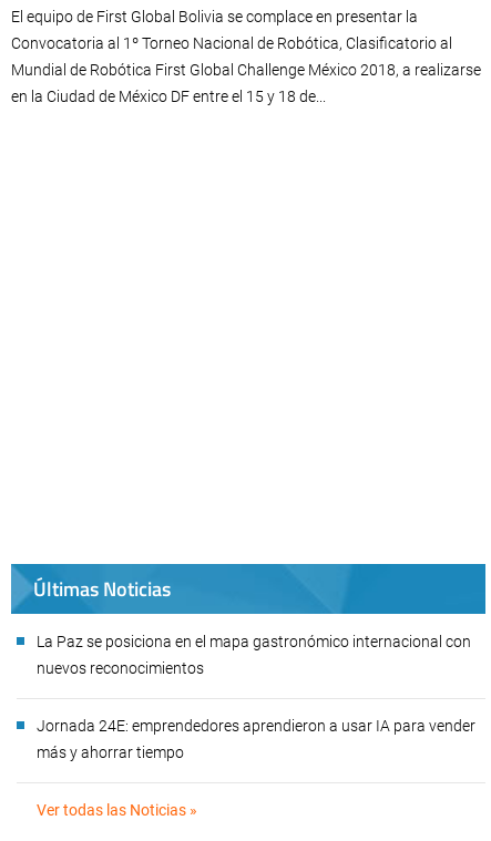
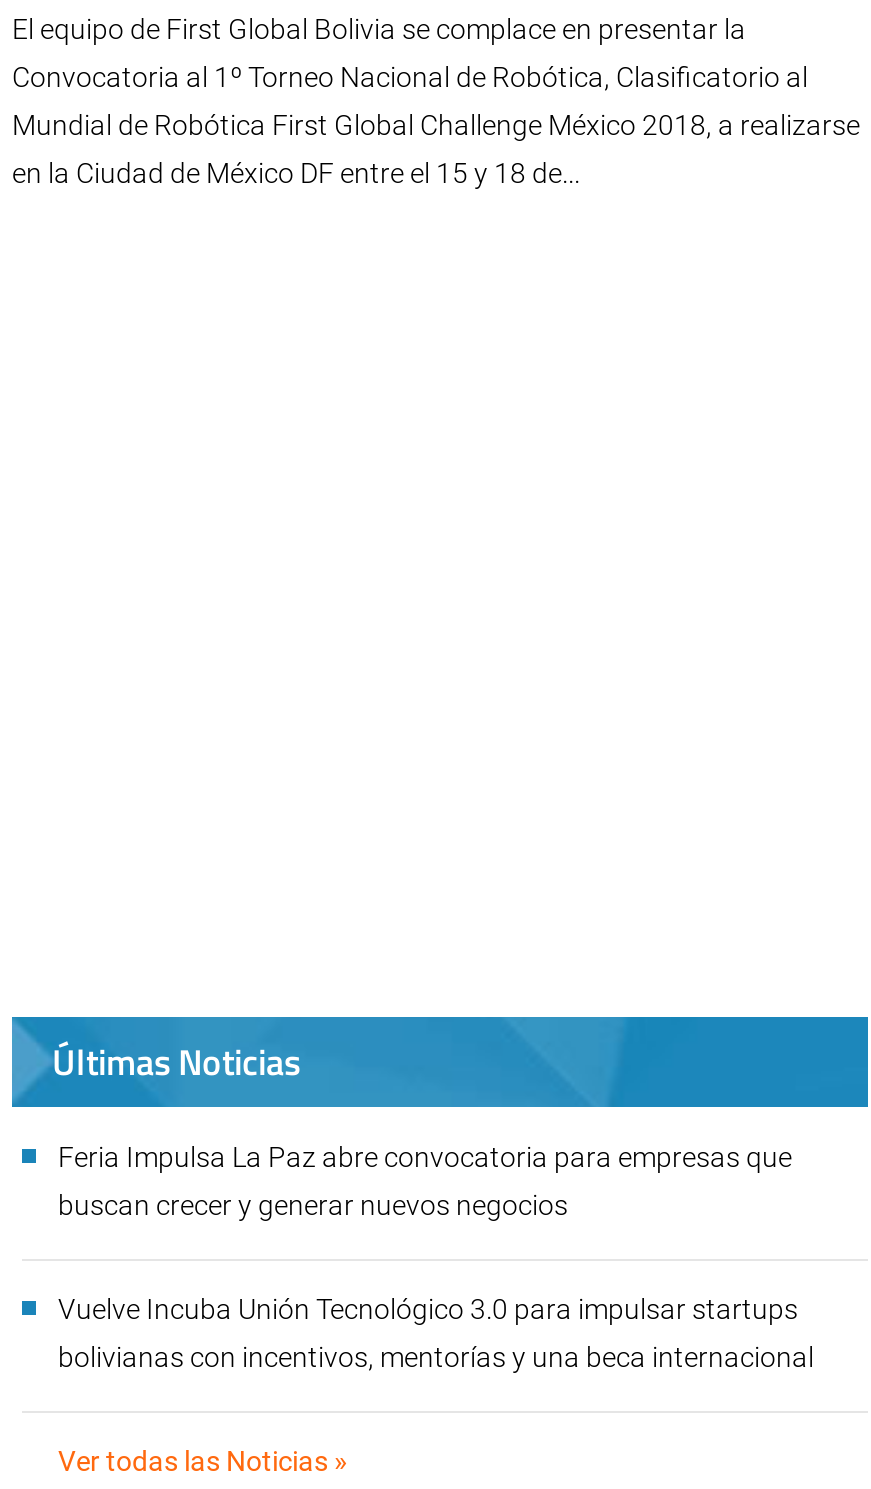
[37,633,471,650] La Paz se posiciona en el mapa gastronómico internacional con -> [58,1141,792,1173] Feria Impulsa La Paz abre convocatoria para empresas que
[37,659,204,677] nuevos reconocimientos -> [58,1189,568,1221] buscan crecer y generar nuevos negocios
[37,717,475,735] Jornada 24E: emprendedores aprendieron a usar IA para vender -> [58,1293,798,1325] Vuelve Incuba Unión Tecnológico 3.0 para impulsar startups
[37,743,184,761] más y ahorrar tiempo -> [58,1341,820,1373] bolivianas con incentivos, mentorías y una beca internacional

